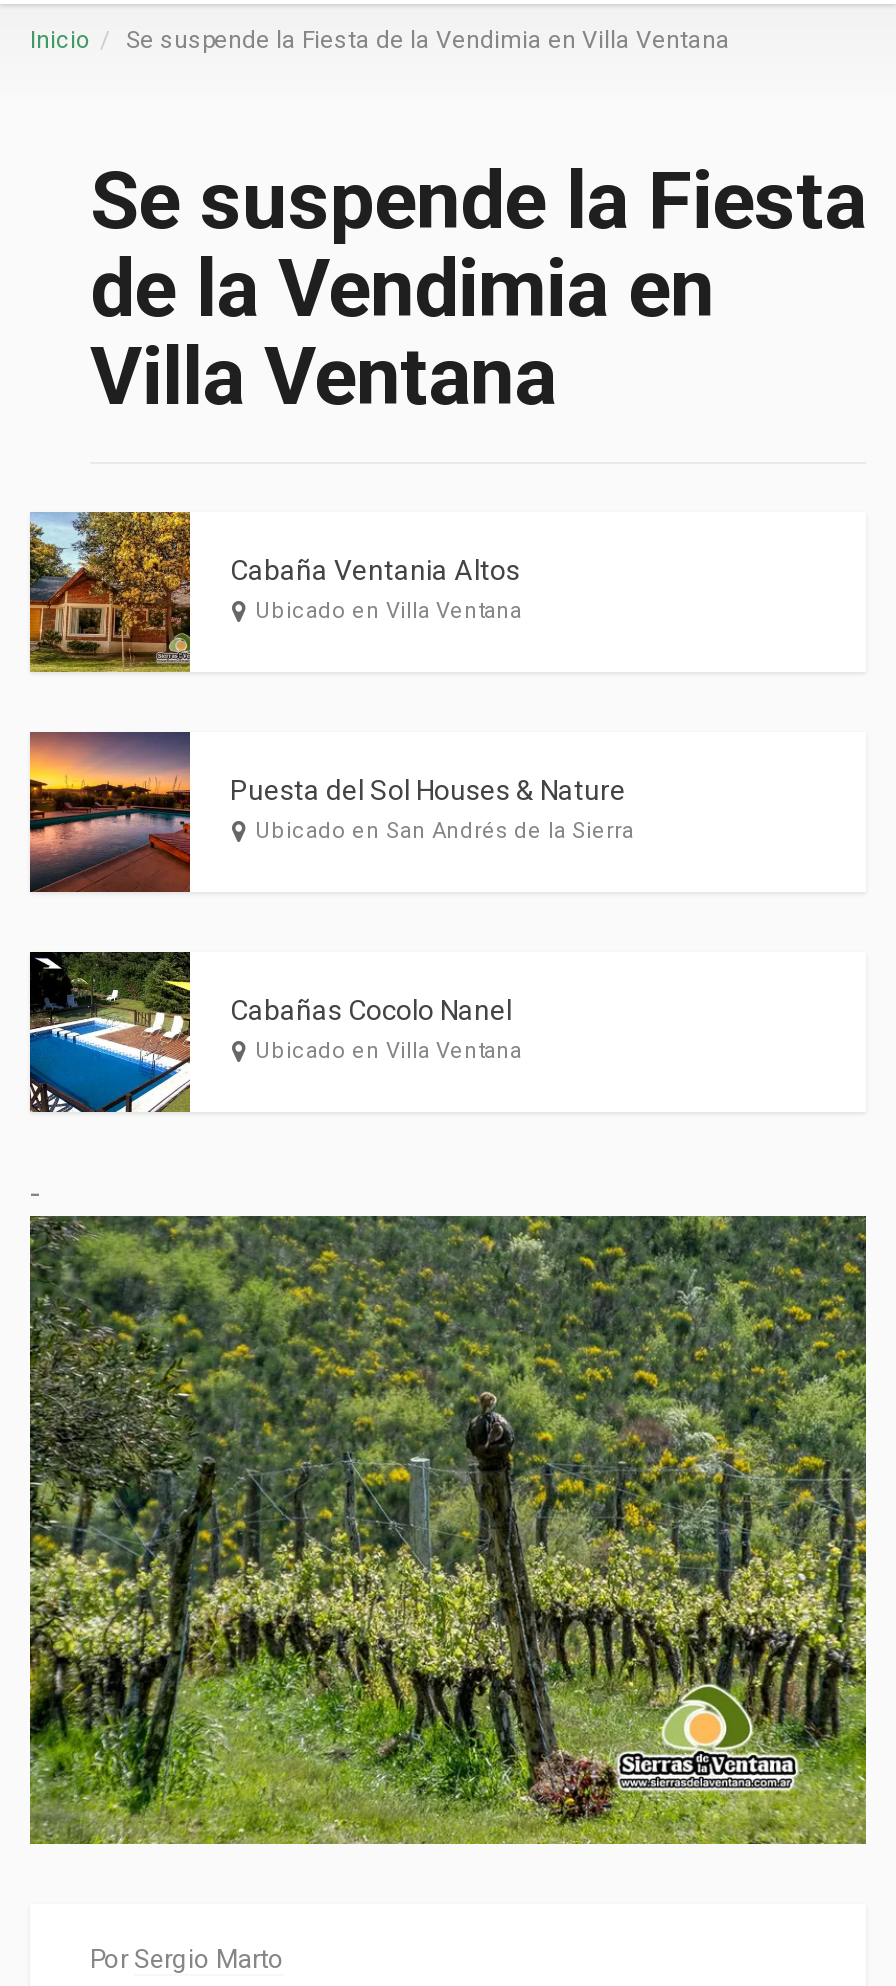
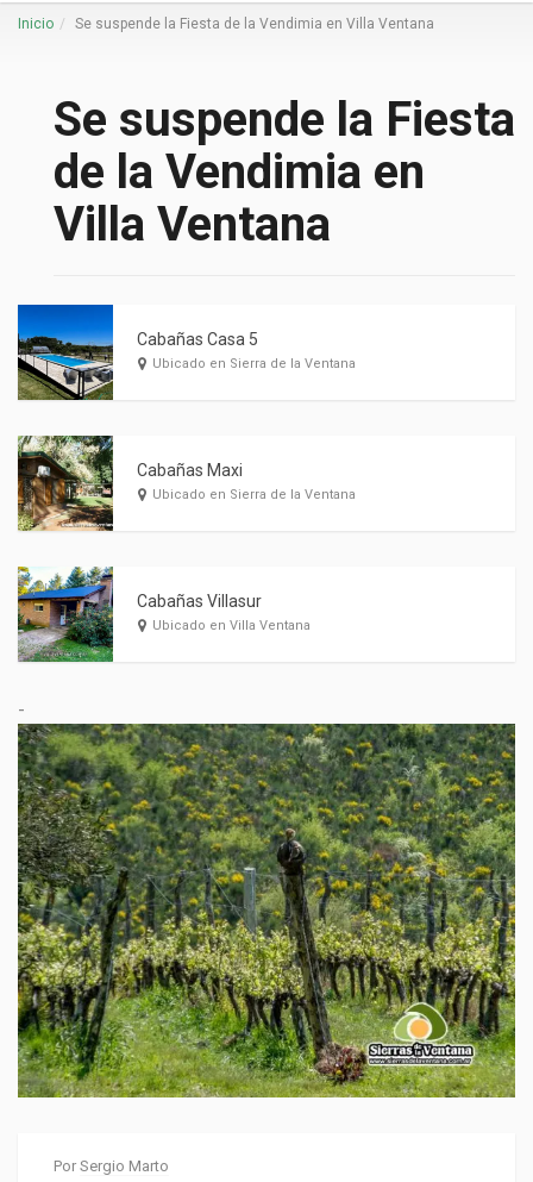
[28,510,522,674] [image] | Cabaña Ventania Altos | Ubicado en Villa Ventana -> [17,304,356,401] [image] | Cabañas Casa 5 | Ubicado en Sierra de la Ventana
[28,732,634,894] [image] | Puesta del Sol Houses & Nature | Ubicado en San Andrés de la Sierra -> [17,436,356,532] [image] | Cabañas Maxi | Ubicado en Sierra de la Ventana
[28,950,512,1114] [image] | Cabañas Cocolo Nanel -> [17,565,262,663] [image] | Cabañas Villasur

